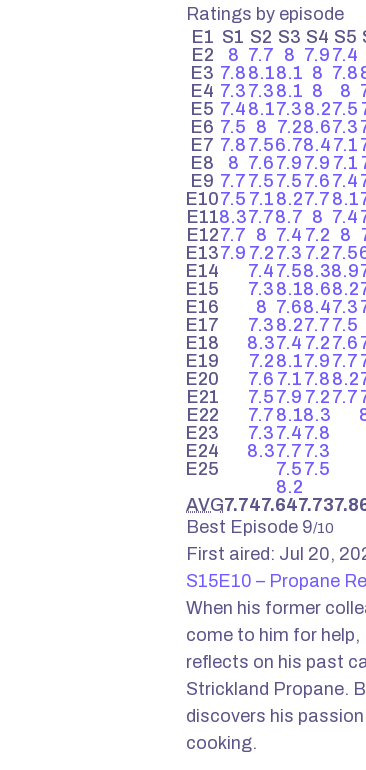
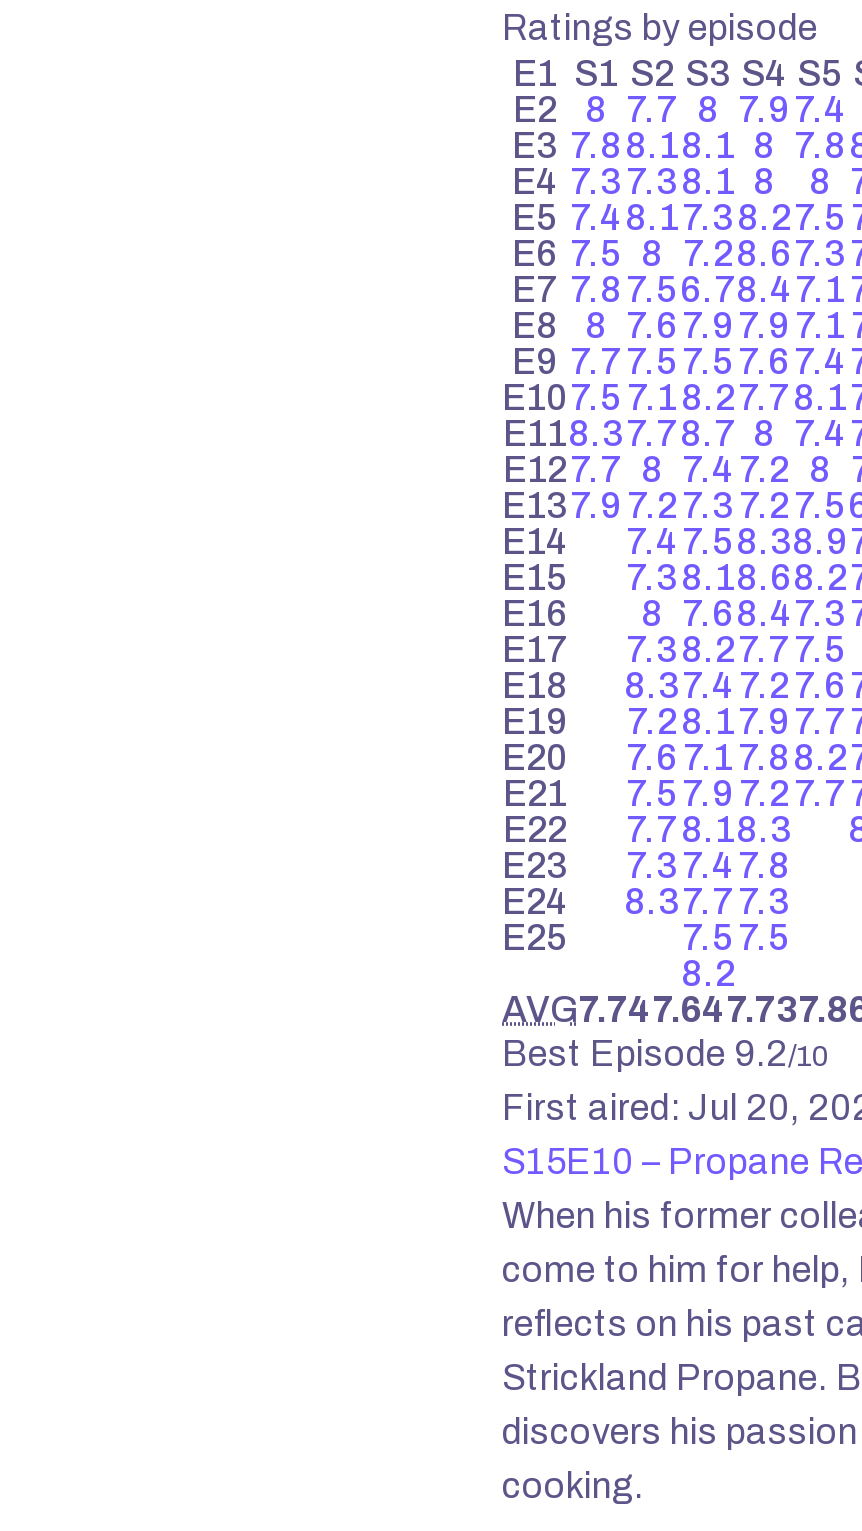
[186,517,334,537] Best Episode 9/10 -> [502,1034,830,1074] Best Episode 9.2/10

